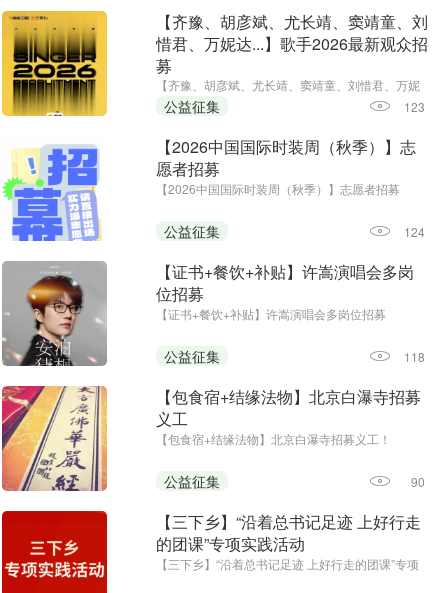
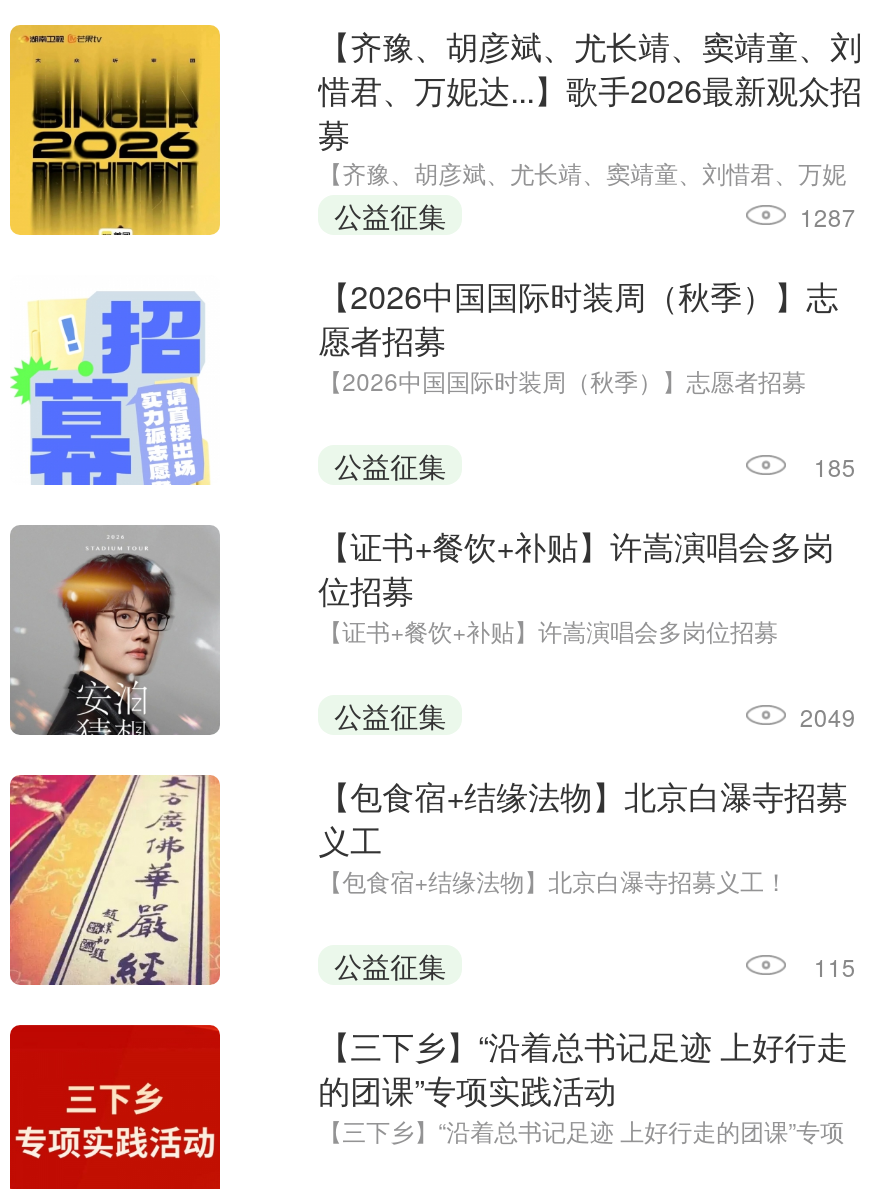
[404,98,425,115] 123 -> [800,199,856,233] 1287
[404,223,425,240] 124 -> [814,449,856,483] 185
[404,348,425,365] 118 -> [800,699,856,733] 2049
[411,473,425,490] 90 -> [814,949,856,983] 115

